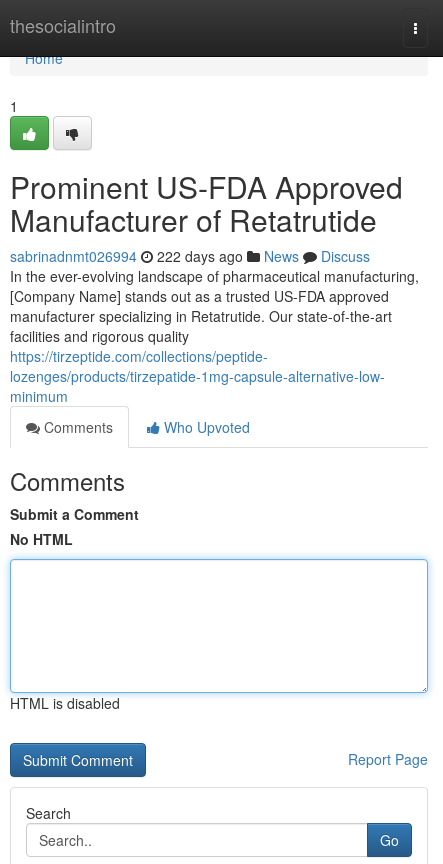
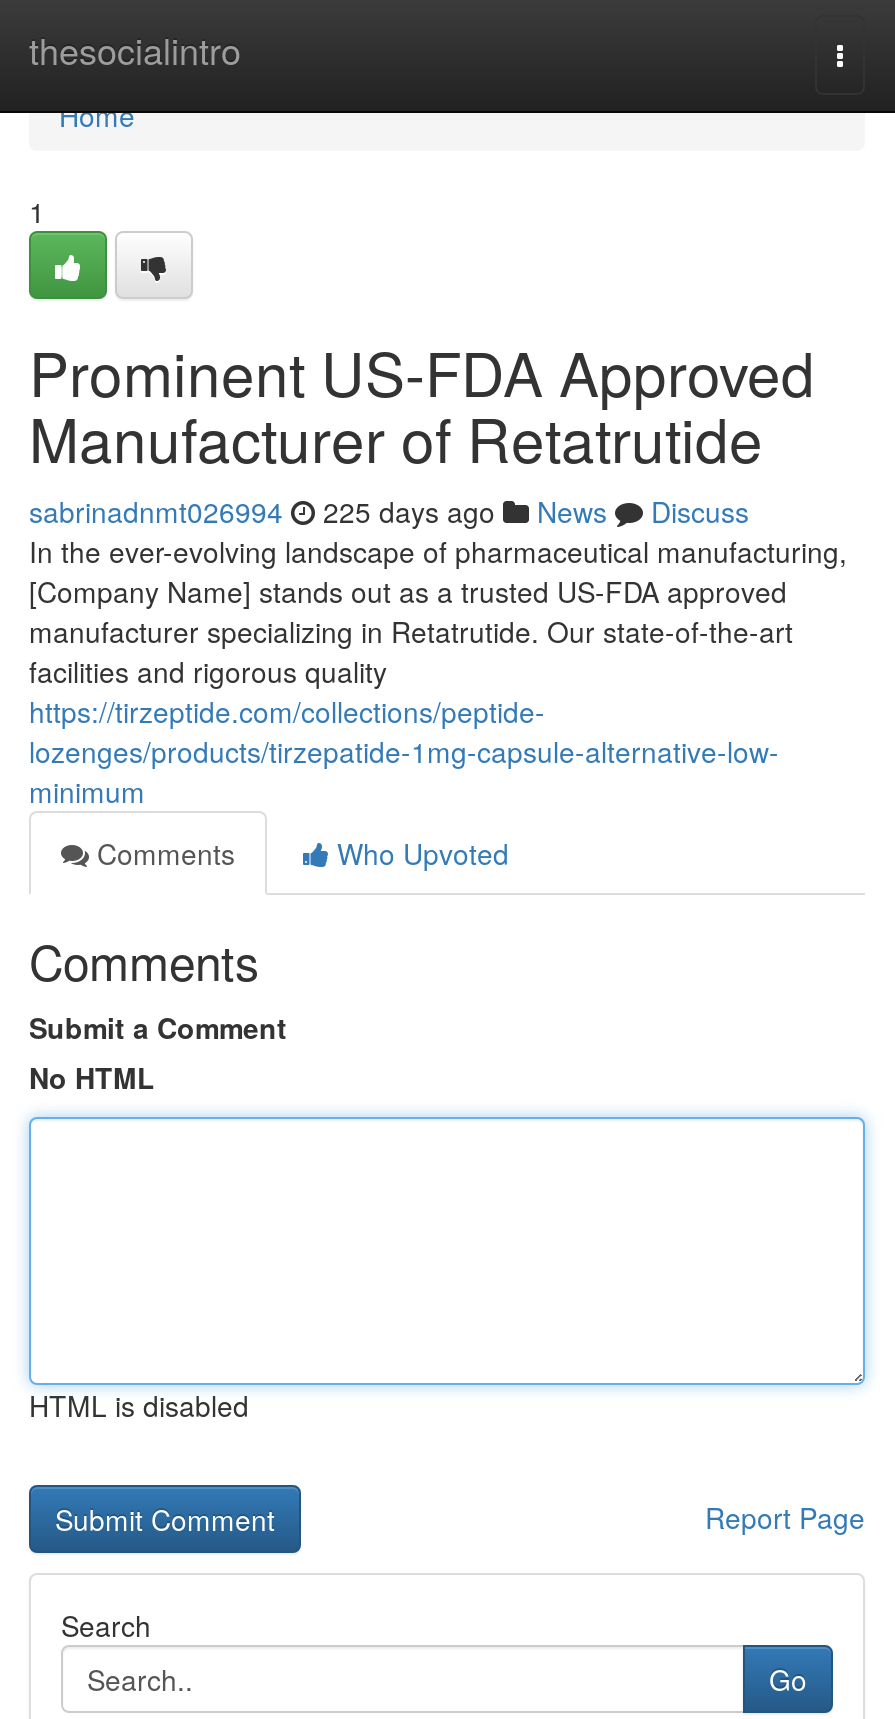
[10,246,370,266] sabrinadnmt026994 222 days ago News Discuss -> [29,491,749,531] sabrinadnmt026994 225 days ago News Discuss

